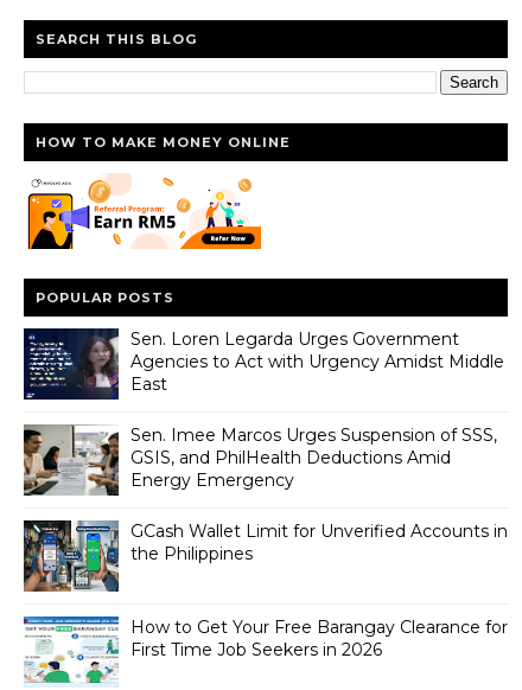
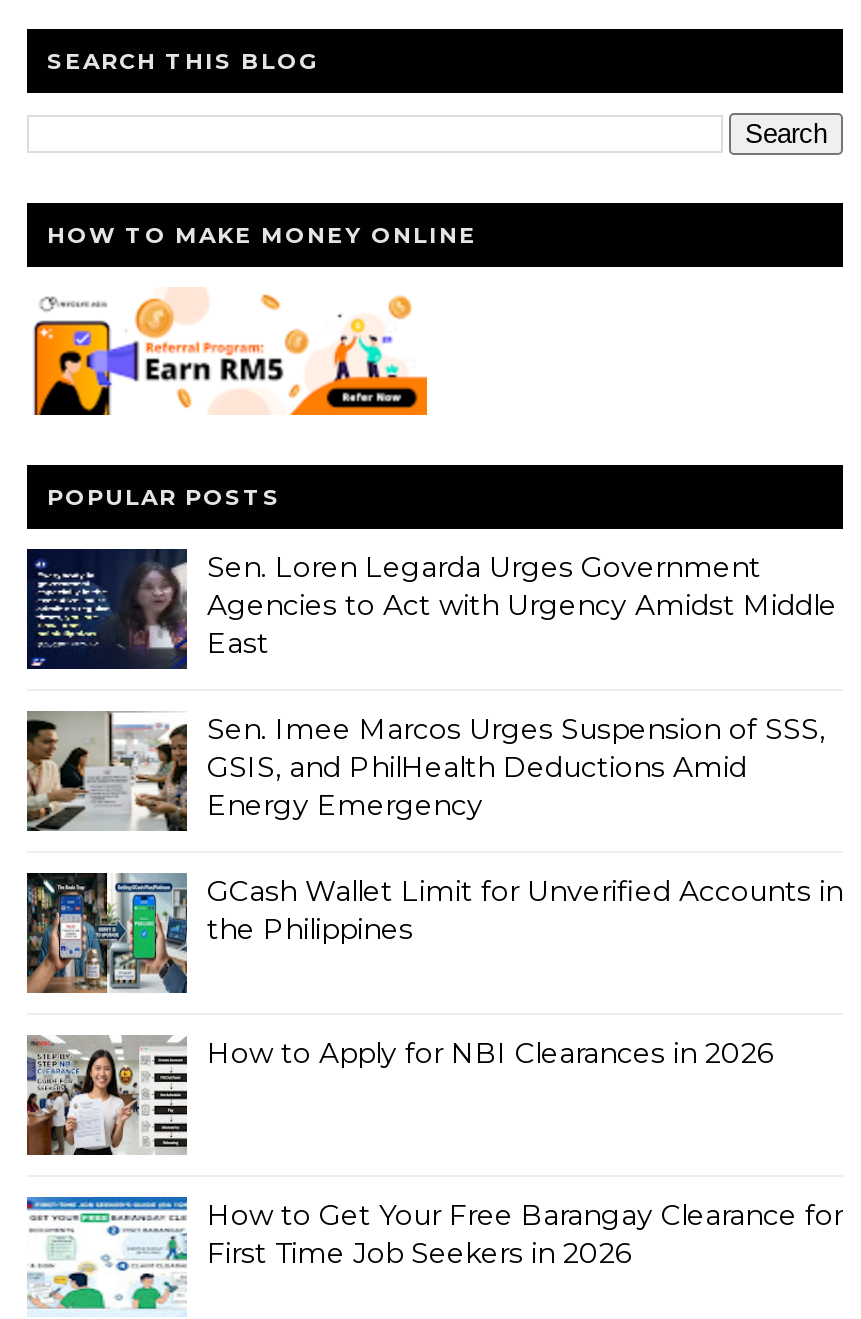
none -> [25,1034,773,1157] [image] | How to Apply for NBI Clearances in 2026

